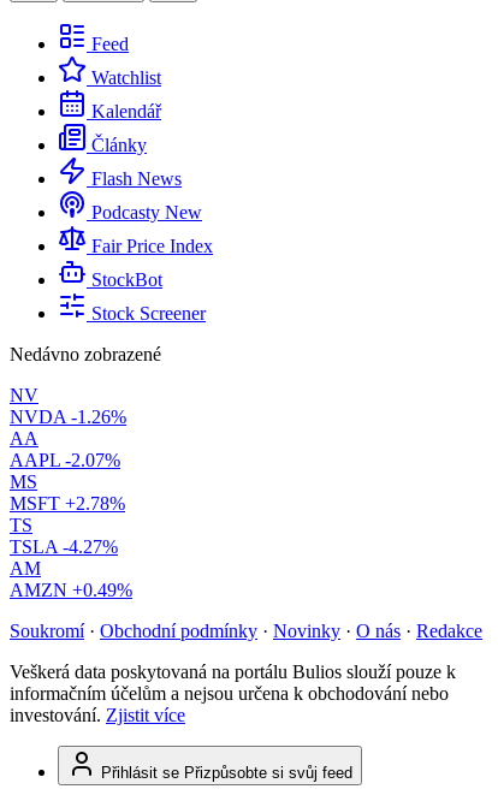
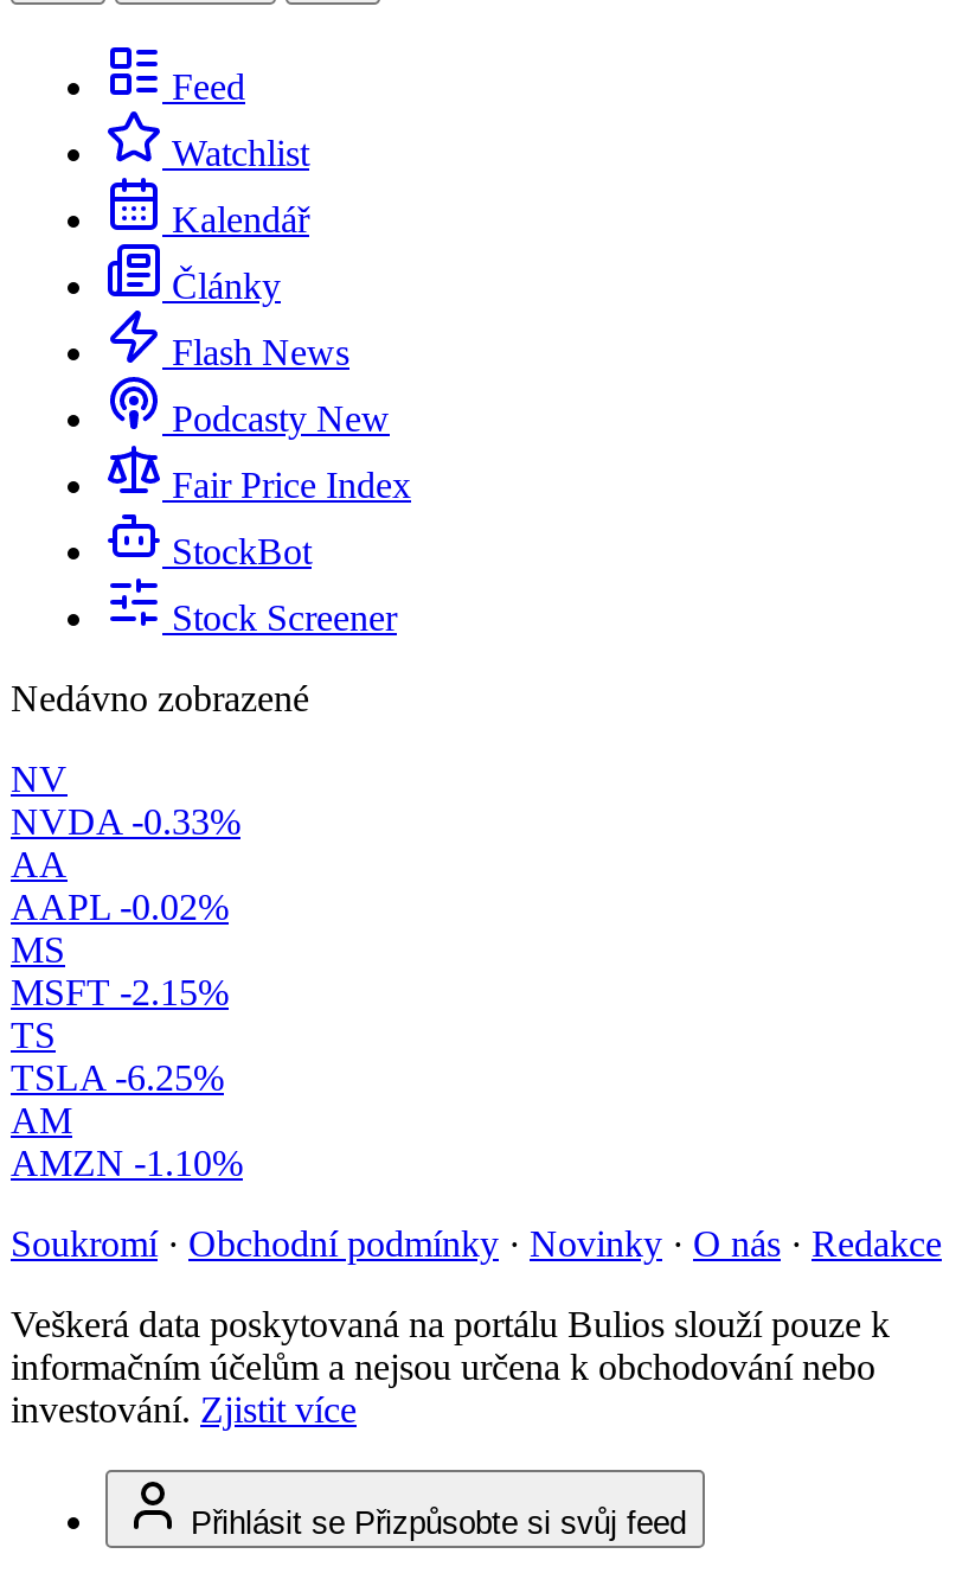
[10,407,126,427] NVDA -1.26% -> [11,802,240,842] NVDA -0.33%
[10,450,120,470] AAPL -2.07% -> [11,887,229,927] AAPL -0.02%
[10,493,125,514] MSFT +2.78% -> [11,972,229,1013] MSFT -2.15%
[10,537,118,557] TSLA -4.27% -> [11,1058,224,1098] TSLA -6.25%
[10,580,132,600] AMZN +0.49% -> [11,1143,243,1183] AMZN -1.10%

